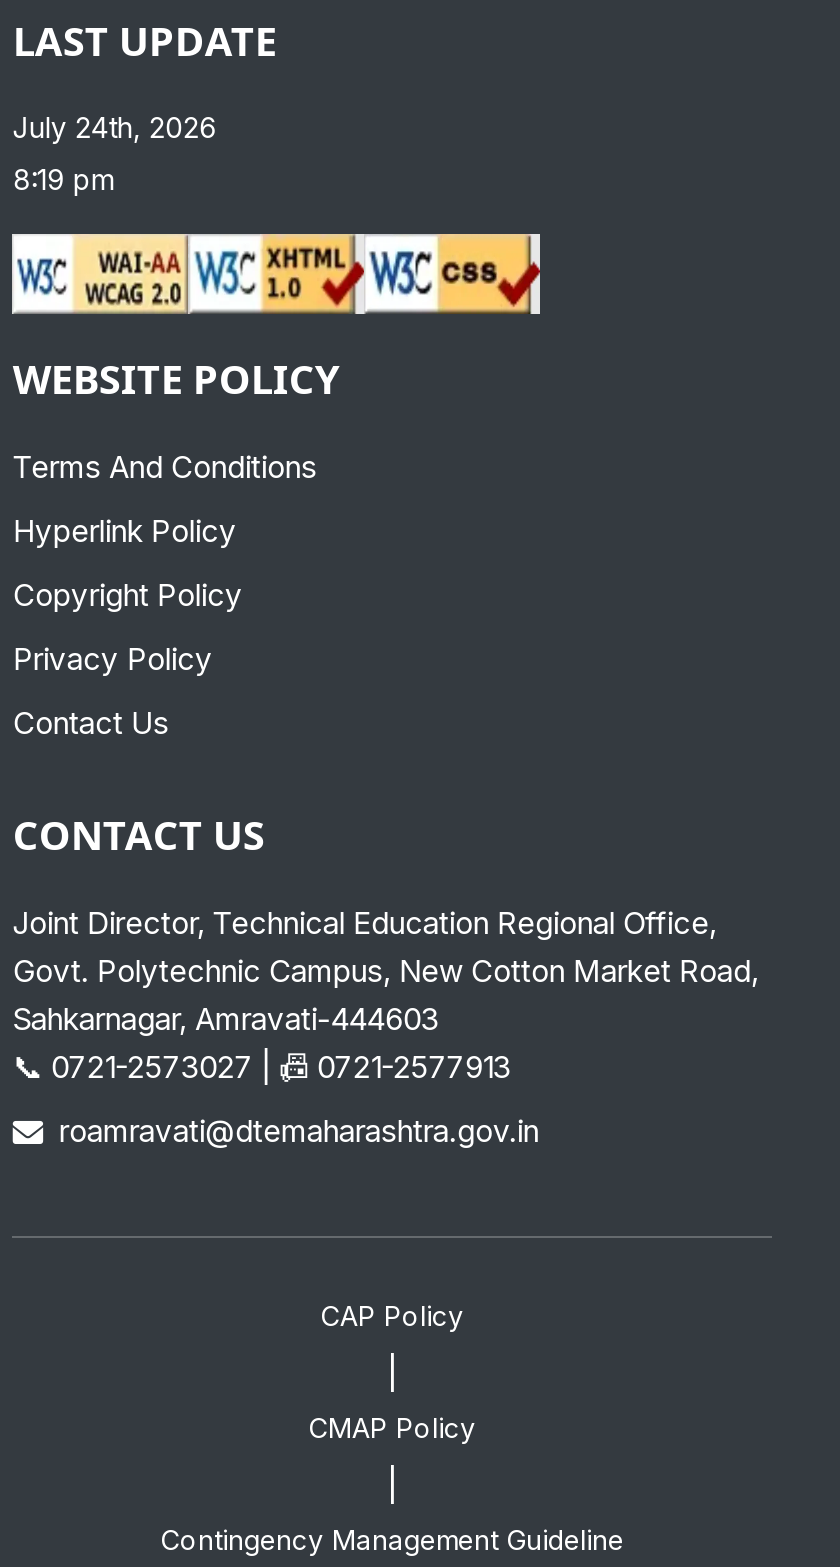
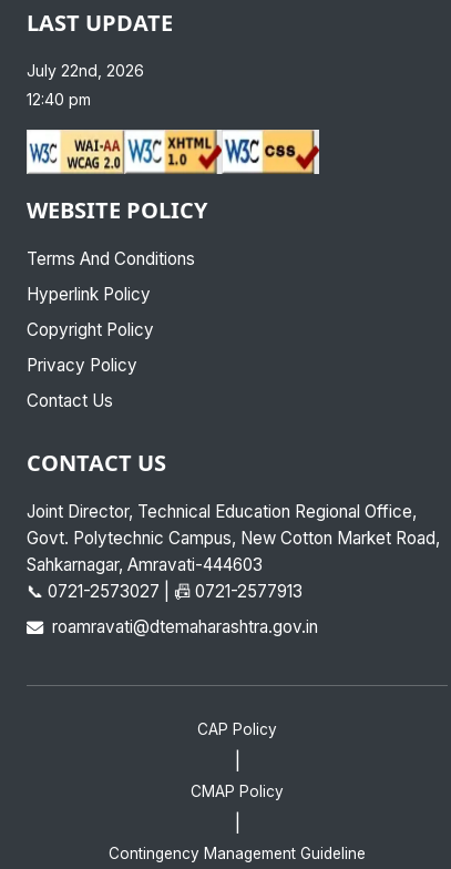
[13,111,217,145] July 24th, 2026 -> [27,61,144,80] July 22nd, 2026
[13,163,113,197] 8:19 pm -> [27,90,91,109] 12:40 pm

